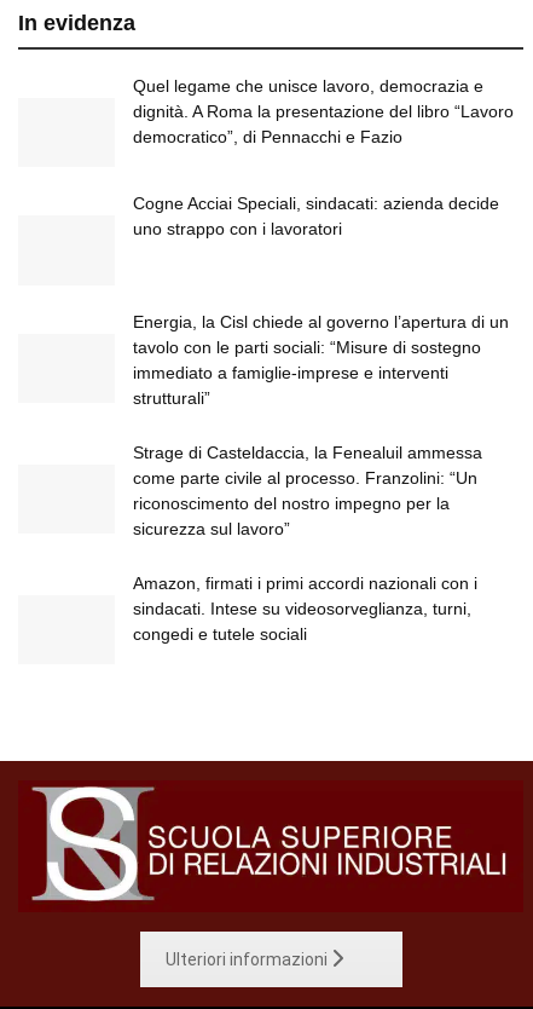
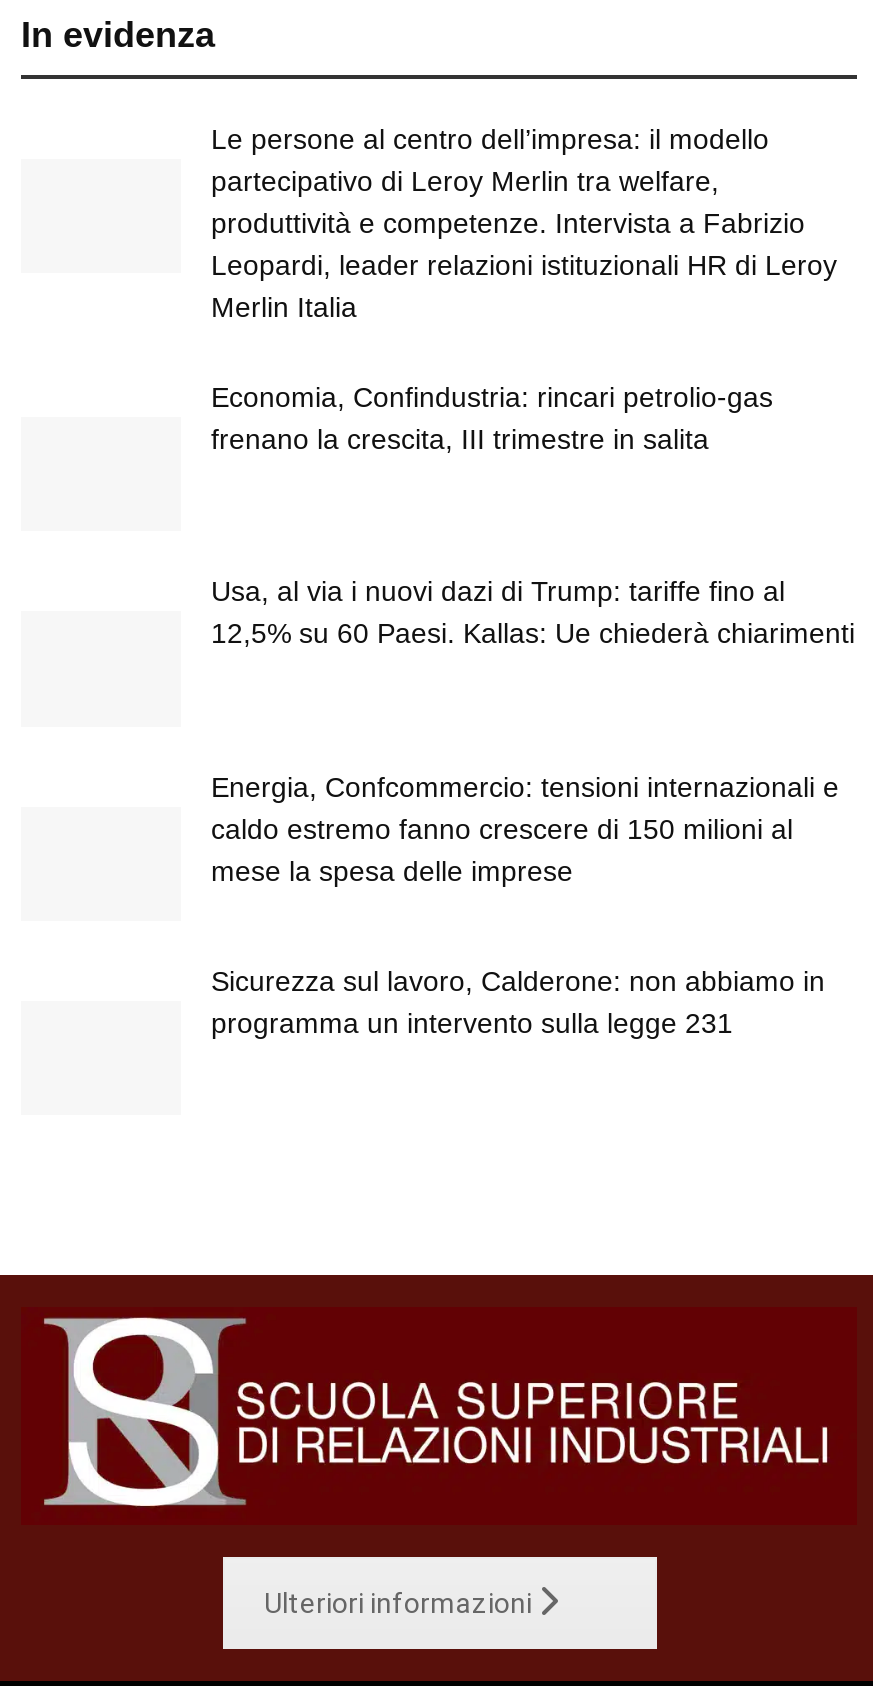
[133,77,514,147] Quel legame che unisce lavoro, democrazia e | dignità. A Roma la presentazione del libro “Lavoro | democratico”, di Pennacchi e Fazio -> [211,124,837,324] Le persone al centro dell’impresa: il modello | partecipativo di Leroy Merlin tra welfare, | produttività e competenze. Intervista a Fabrizio | Leopardi, leader relazioni istituzionali HR di Leroy | Merlin Italia
[133,194,499,239] Cogne Acciai Speciali, sindacati: azienda decide | uno strappo con i lavoratori -> [211,382,773,456] Economia, Confindustria: rincari petrolio-gas | frenano la crescita, III trimestre in salita
[133,312,509,407] Energia, la Cisl chiede al governo l’apertura di un | tavolo con le parti sociali: “Misure di sostegno | immediato a famiglie-imprese e interventi | strutturali” -> [211,576,855,650] Usa, al via i nuovi dazi di Trump: tariffe fino al | 12,5% su 60 Paesi. Kallas: Ue chiederà chiarimenti
[133,442,482,538] Strage di Casteldaccia, la Fenealuil ammessa | come parte civile al processo. Franzolini: “Un | riconoscimento del nostro impegno per la | sicurezza sul lavoro” -> [211,770,839,886] Energia, Confcommercio: tensioni internazionali e | caldo estremo fanno crescere di 150 milioni al | mese la spesa delle imprese
[133,573,477,643] Amazon, firmati i primi accordi nazionali con i | sindacati. Intese su videosorveglianza, turni, | congedi e tutele sociali -> [211,965,825,1039] Sicurezza sul lavoro, Calderone: non abbiamo in | programma un intervento sulla legge 231

